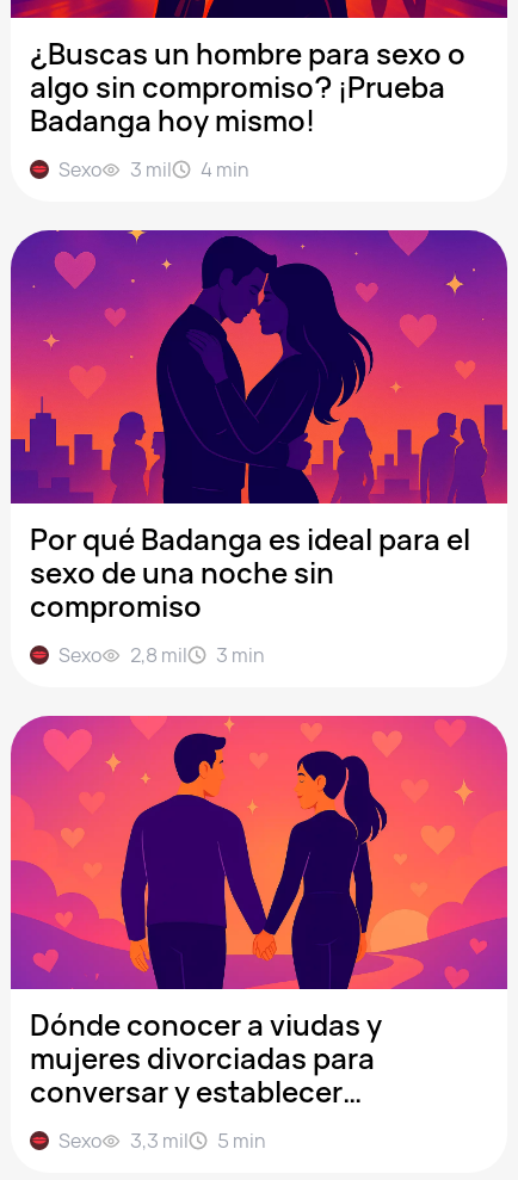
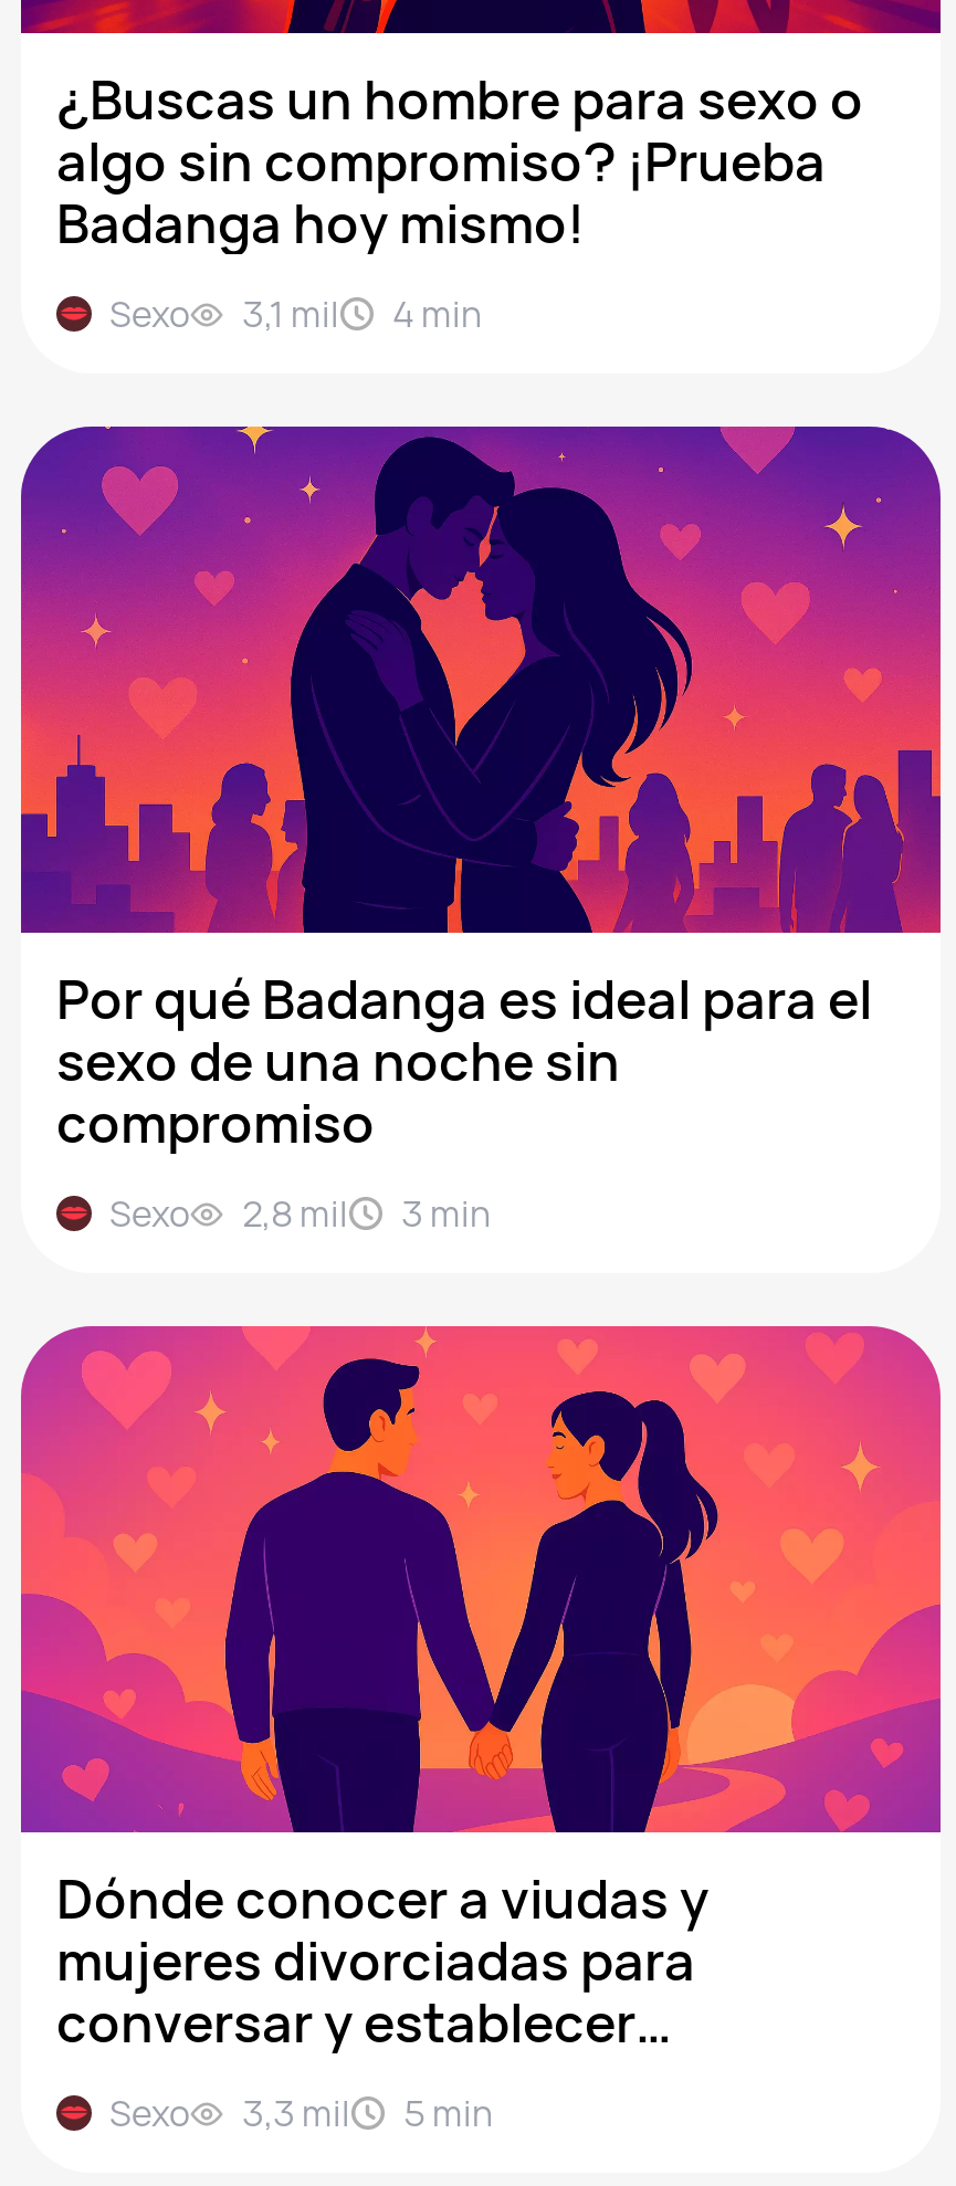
[58,157,248,183] Sexo 3 mil 4 min -> [109,290,481,339] Sexo 3,1 mil 4 min

